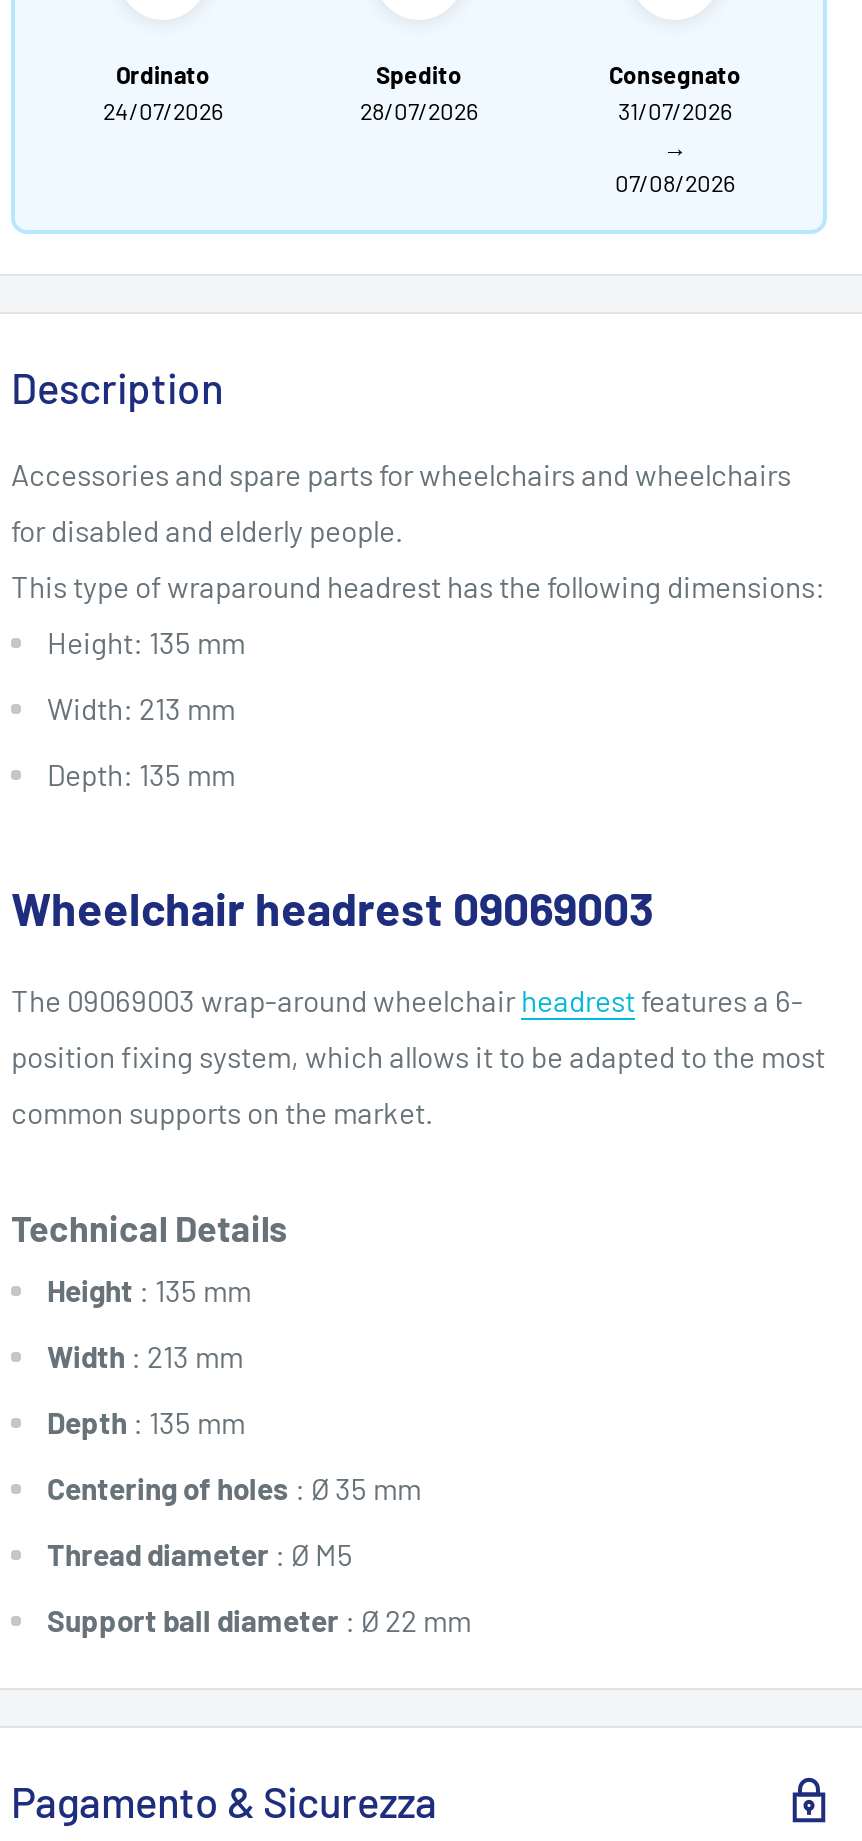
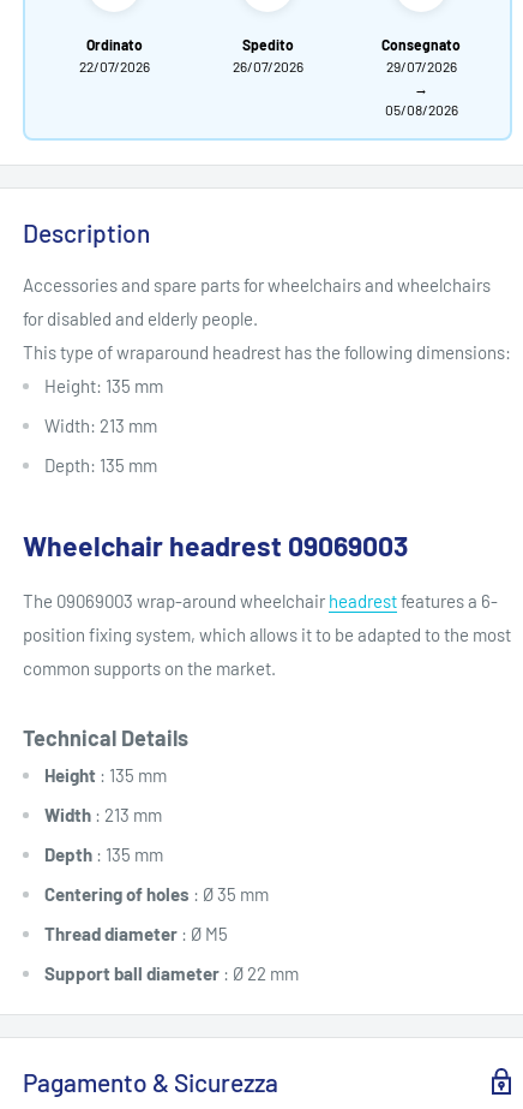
[103,95,223,123] 24/07/2026 -> [79,57,149,74] 22/07/2026
[360,95,478,123] 28/07/2026 -> [232,57,303,74] 26/07/2026
[618,95,732,123] 31/07/2026 -> [386,57,456,74] 29/07/2026
[615,167,735,195] 07/08/2026 -> [384,101,458,117] 05/08/2026

